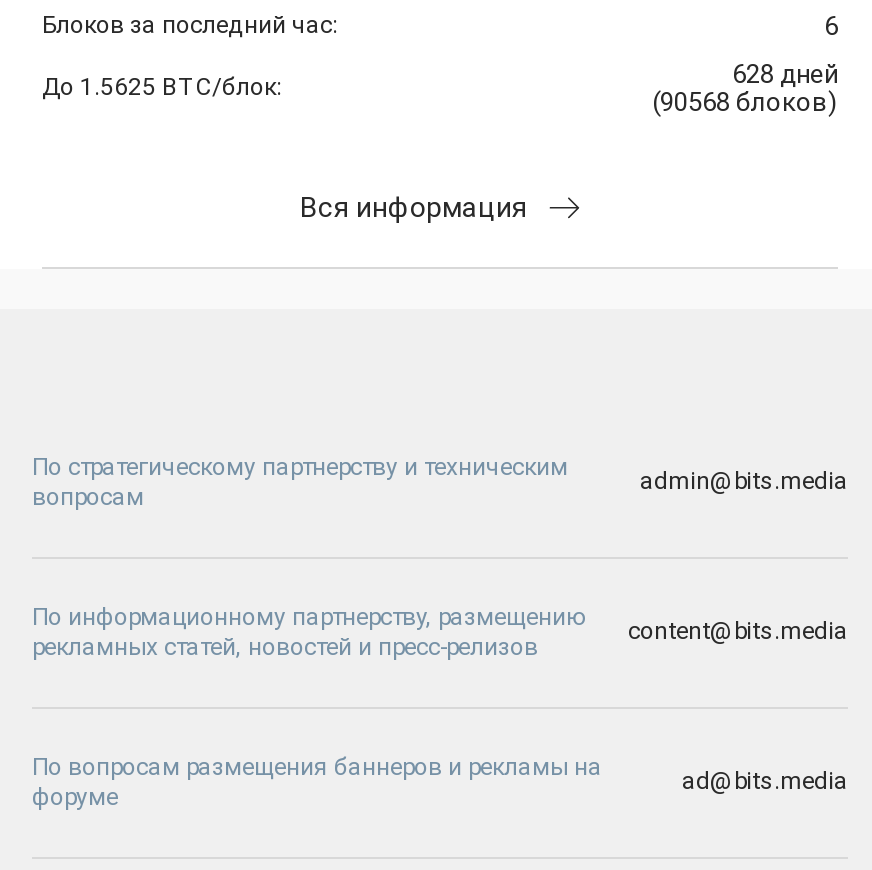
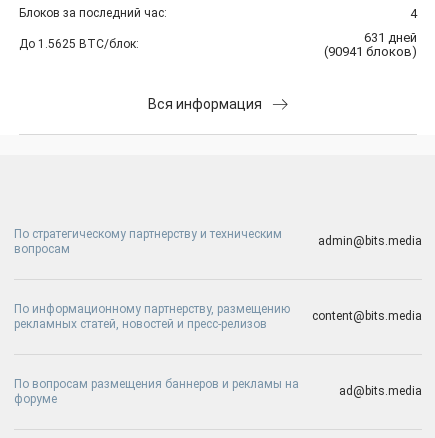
[824,11,838,41] 6 -> [410,6,417,21] 4
[732,59,838,89] 628 дней -> [364,30,417,45] 631 дней
[652,87,838,117] (90568 блоков) -> [324,44,417,59] (90941 блоков)

